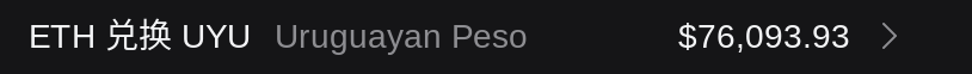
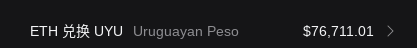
[678,16,850,54] $76,093.93 -> [303,23,374,39] $76,711.01

